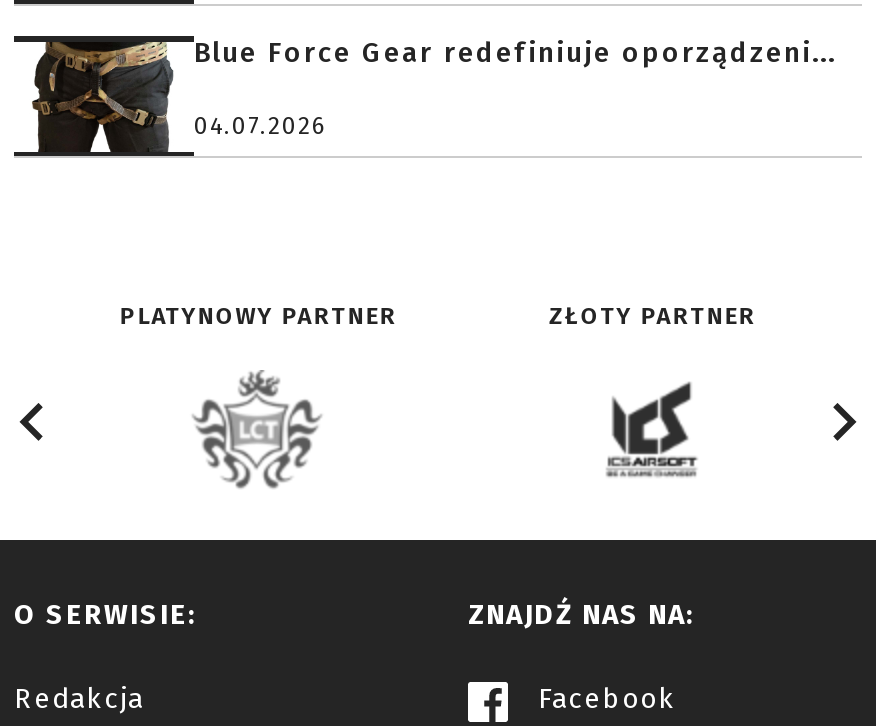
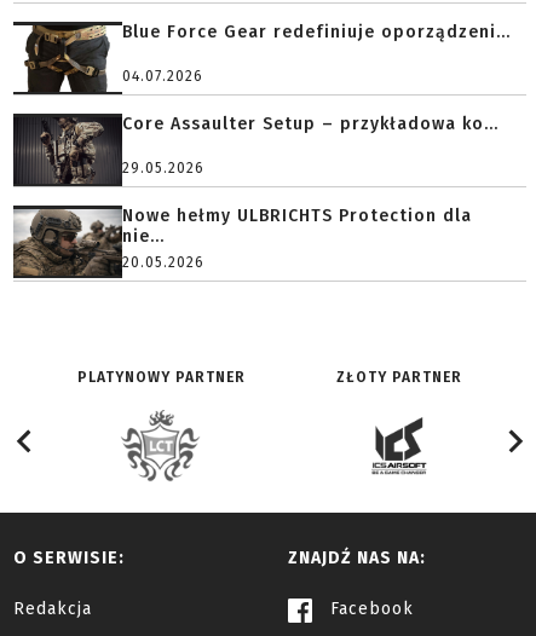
none -> [12,204,105,279] [image]
none -> [13,112,498,271] [image] | Core Assaulter Setup – przykładowa ko... | 29.05.2026 | Nowe hełmy ULBRICHTS Protection dla | nie... | 20.05.2026

